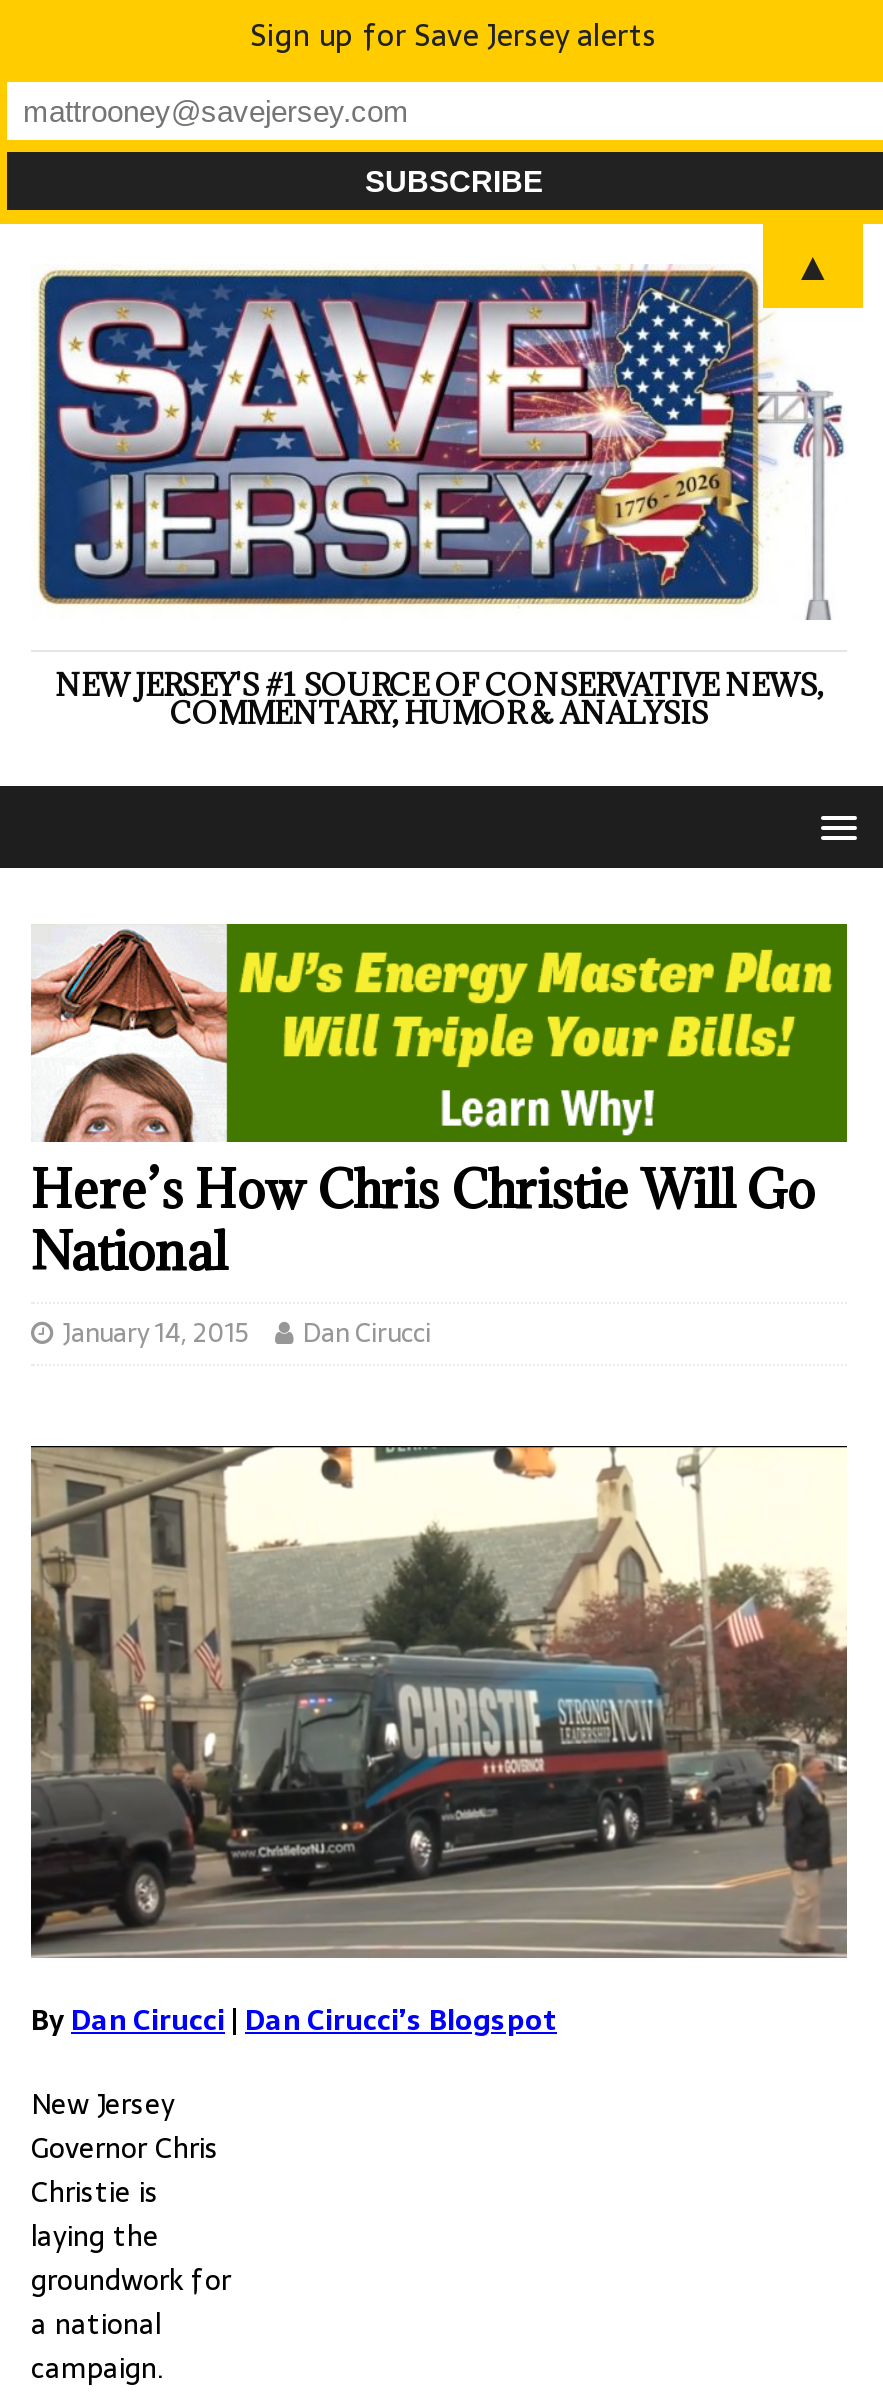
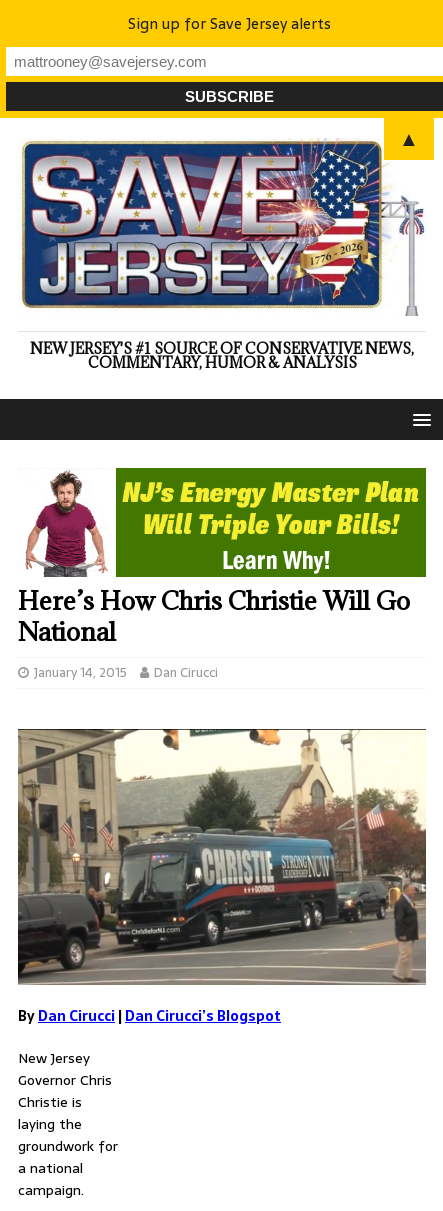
[29,930,229,1144] [image] -> [18,472,117,578] [image]

